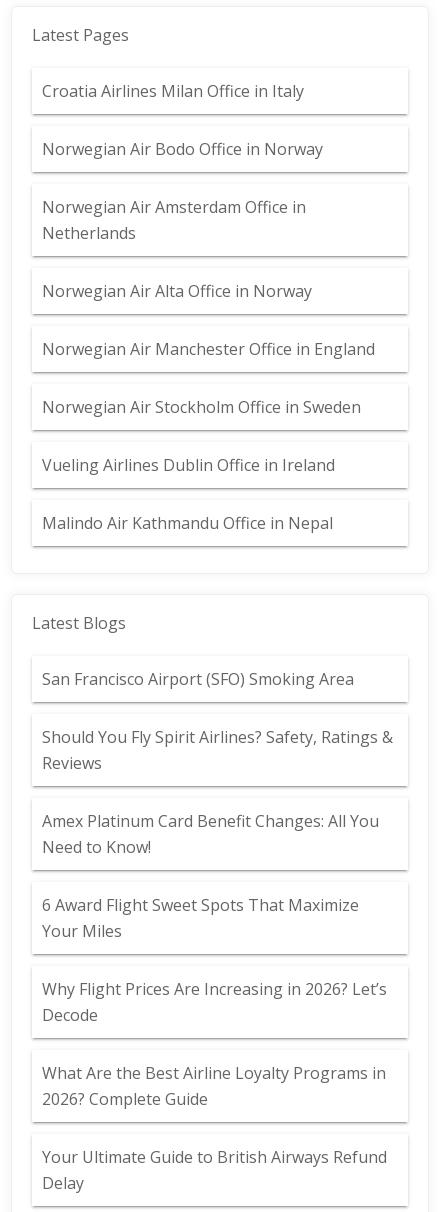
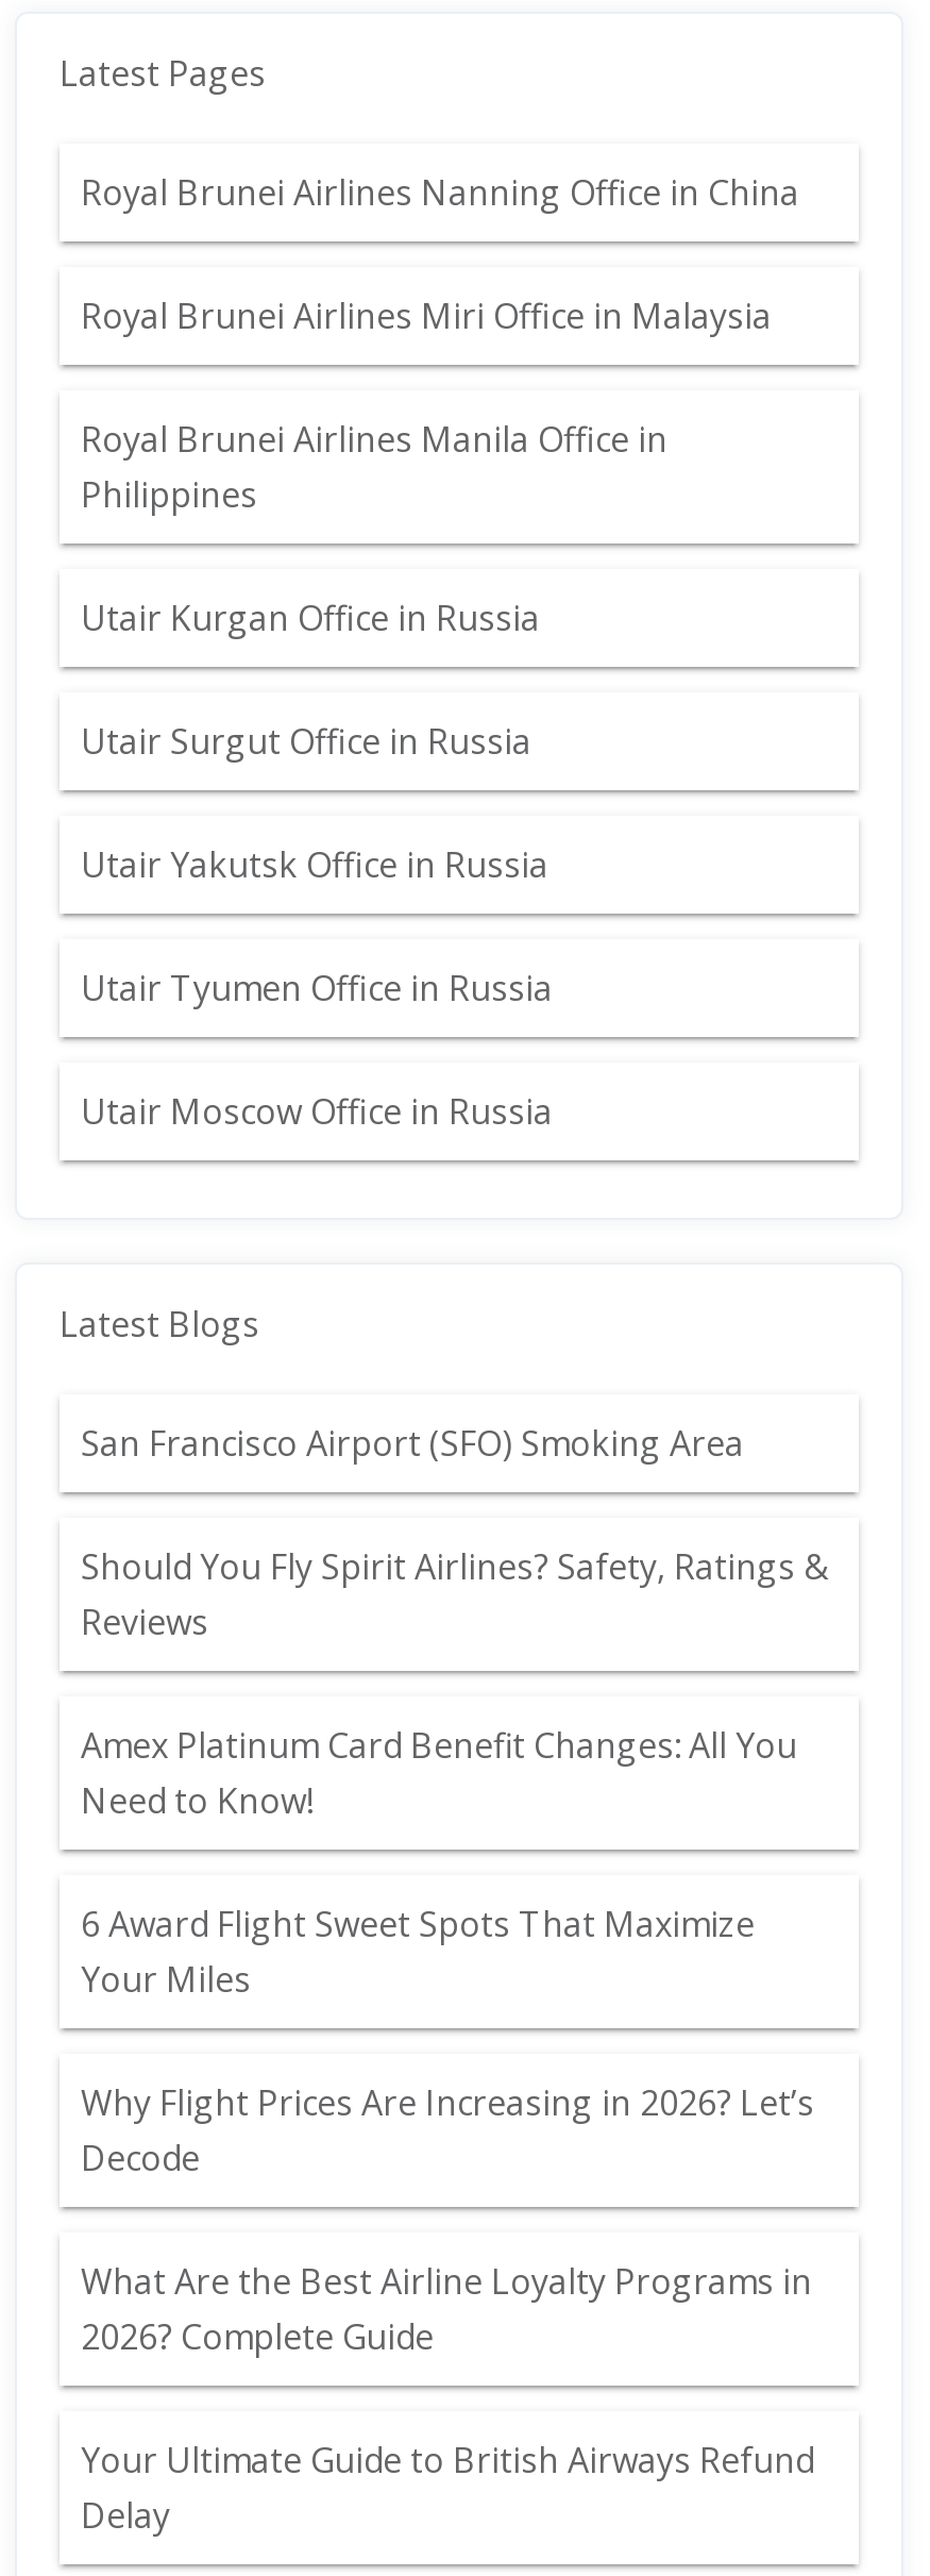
[42,80,304,102] Croatia Airlines Milan Office in Italy -> [81,169,799,216] Royal Brunei Airlines Nanning Office in China
[42,138,323,160] Norwegian Air Bodo Office in Norway -> [81,292,772,339] Royal Brunei Airlines Miri Office in Malaysia
[42,196,306,244] Norwegian Air Amsterdam Office in | Netherlands -> [81,416,667,518] Royal Brunei Airlines Manila Office in | Philippines
[42,280,312,302] Norwegian Air Alta Office in Norway -> [81,595,540,641] Utair Kurgan Office in Russia
[42,338,375,360] Norwegian Air Manchester Office in England -> [81,718,531,765] Utair Surgut Office in Russia
[42,396,361,418] Norwegian Air Stockholm Office in Sweden -> [81,841,548,888] Utair Yakutsk Office in Russia
[42,454,335,476] Vueling Airlines Dublin Office in Ireland -> [81,965,553,1011] Utair Tyumen Office in Russia
[42,512,333,534] Malindo Air Kathmandu Office in Nepal -> [81,1088,553,1135] Utair Moscow Office in Russia

